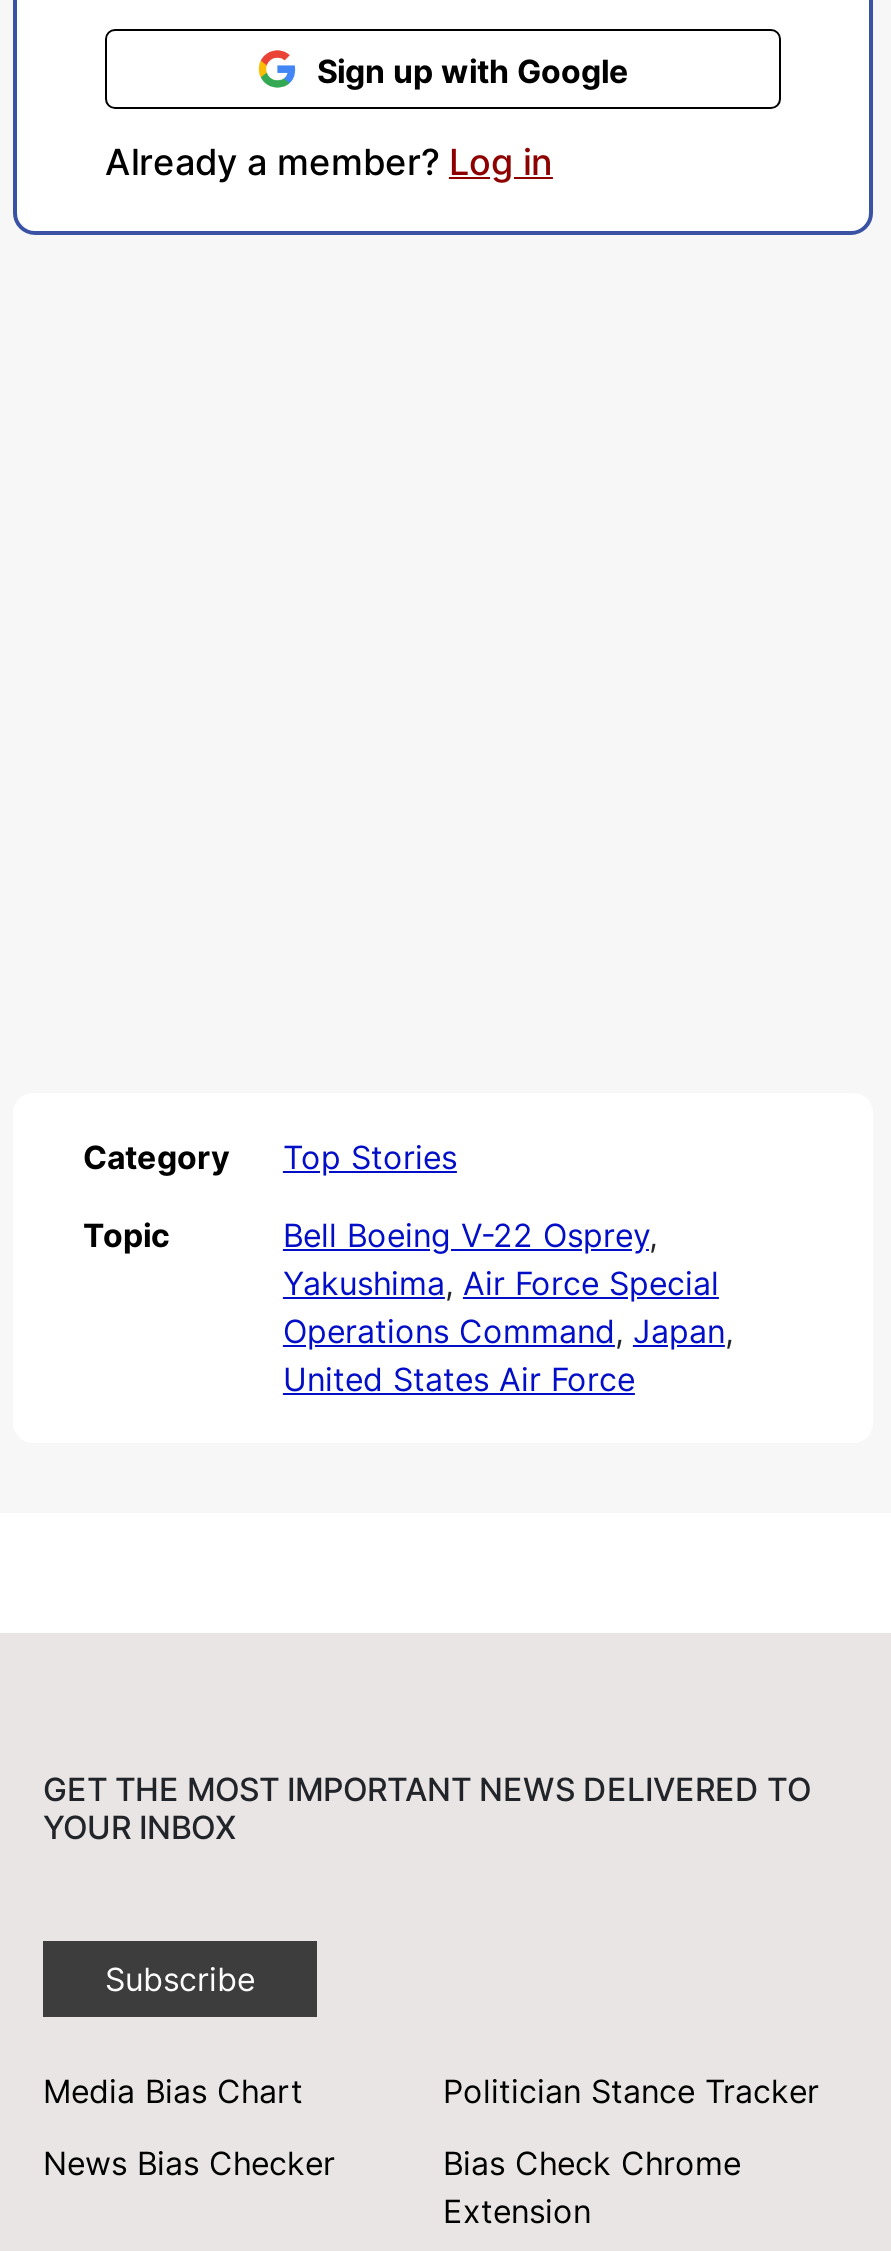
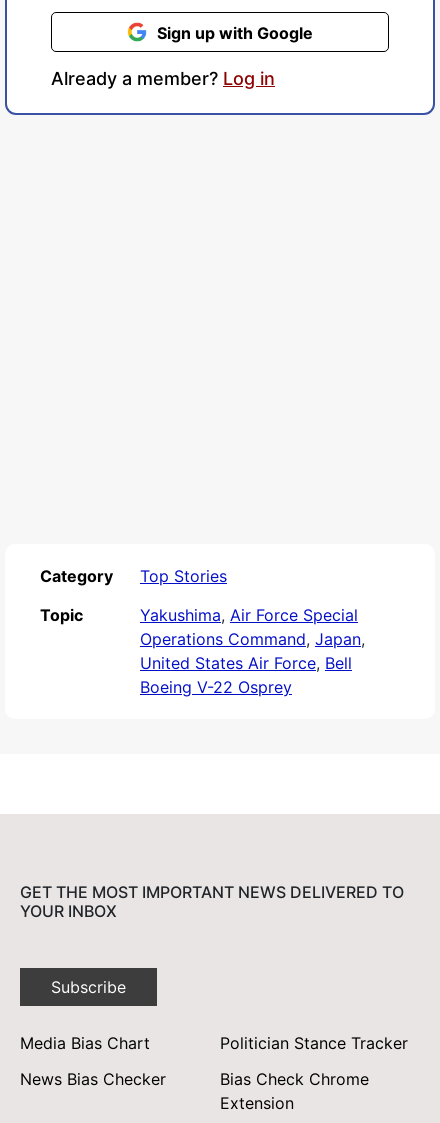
[283,1215,657,1255] Bell Boeing V-22 Osprey, -> none
moved [283,1263,733,1351] -> [140,605,365,649]: Yakushima, Air Force Special | Operations Command, Japan,
[283,1359,635,1399] United States Air Force -> [140,653,352,697] United States Air Force, Bell | Boeing V-22 Osprey

